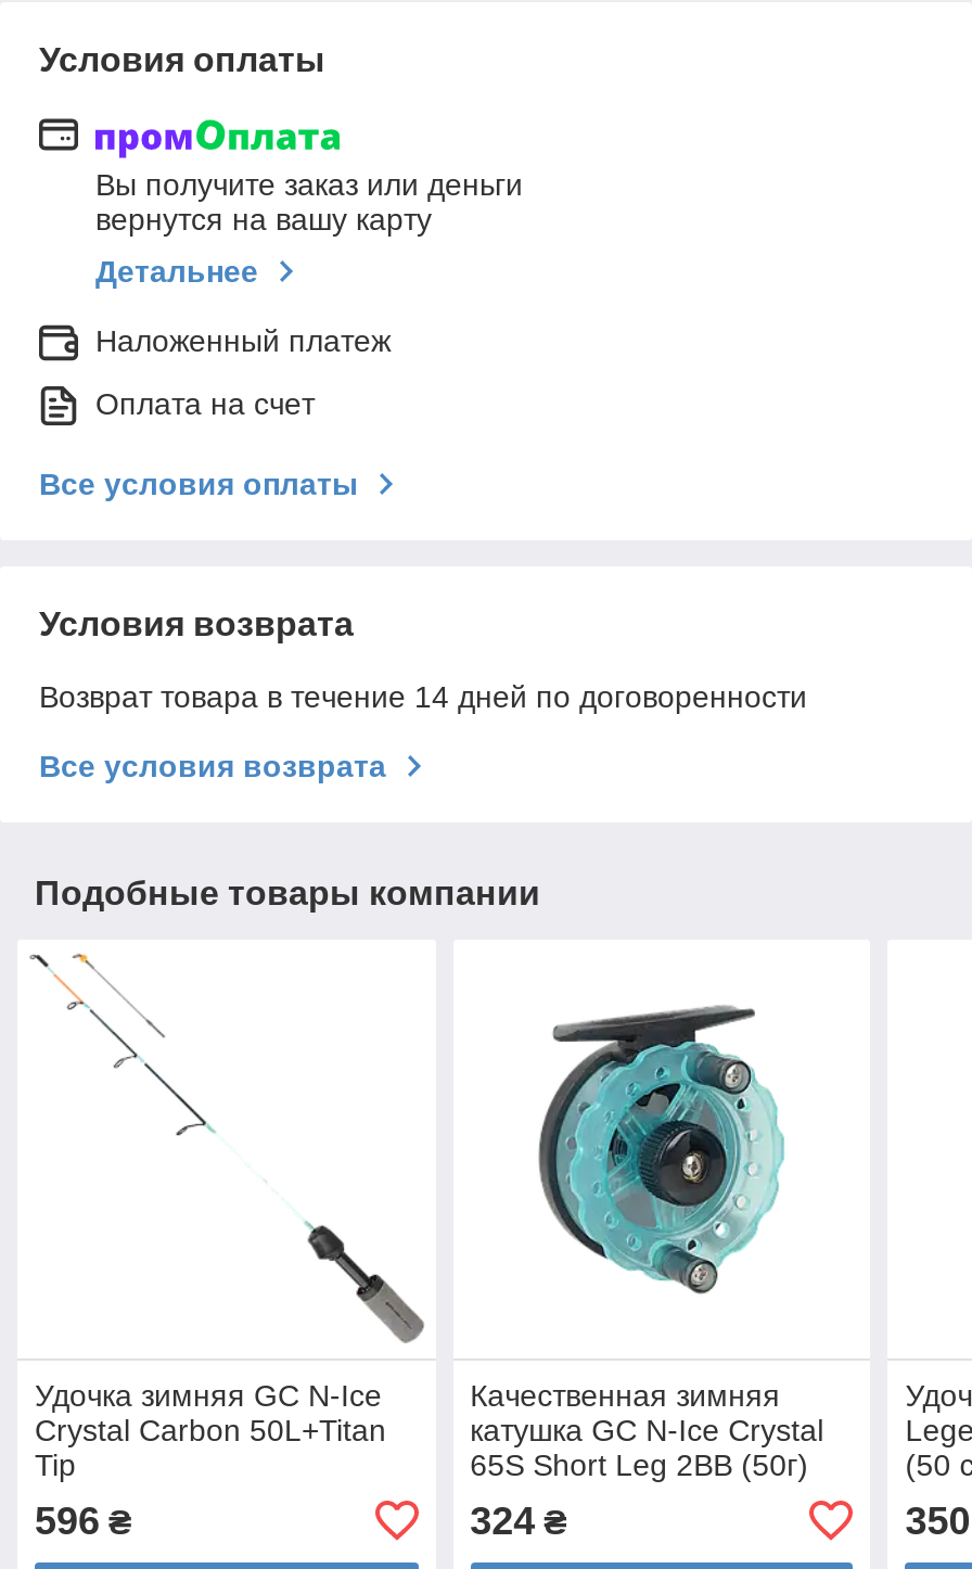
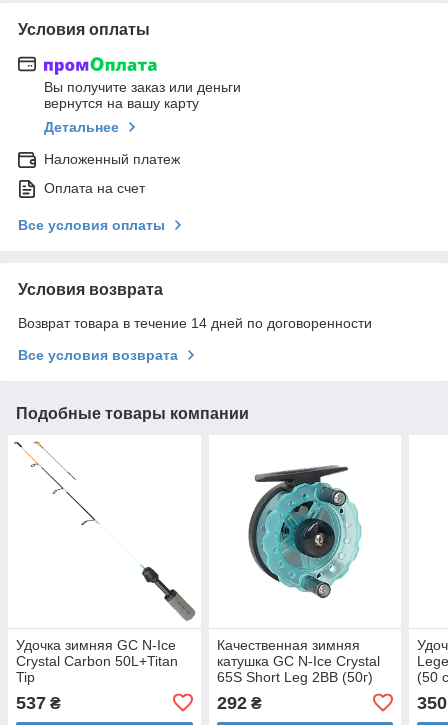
[35,1499,132,1543] 596 ₴ -> [16,693,61,713] 537 ₴
[470,1499,568,1543] 324 ₴ -> [217,693,262,713] 292 ₴

